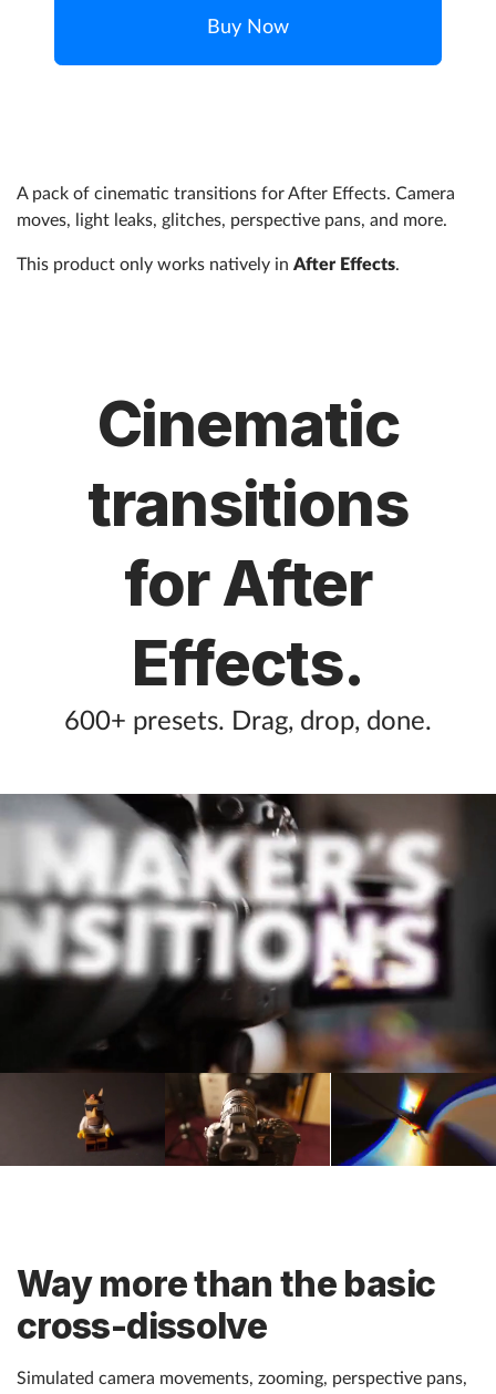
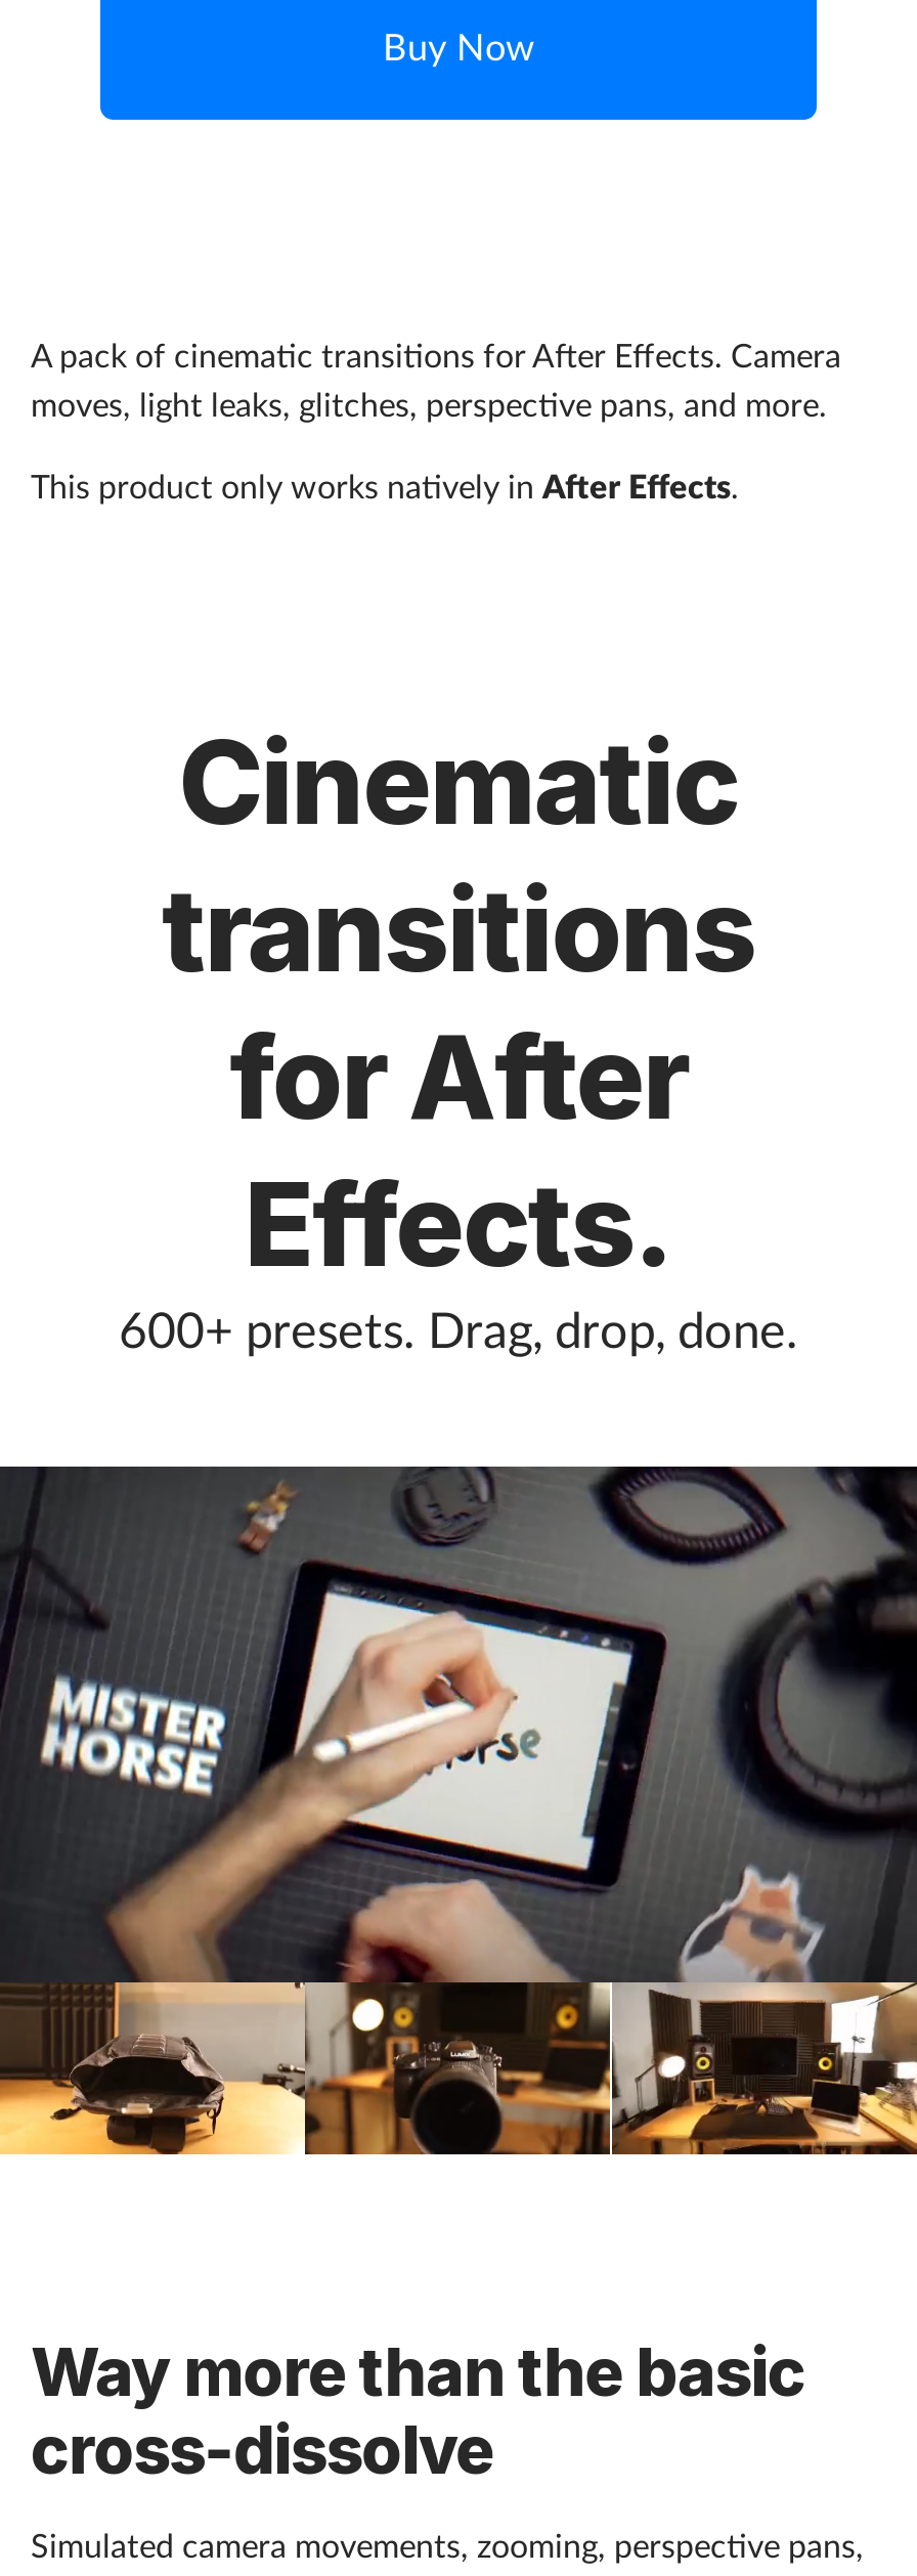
[3,794,493,1167] [image] -> [6,1467,911,2156] [image]

